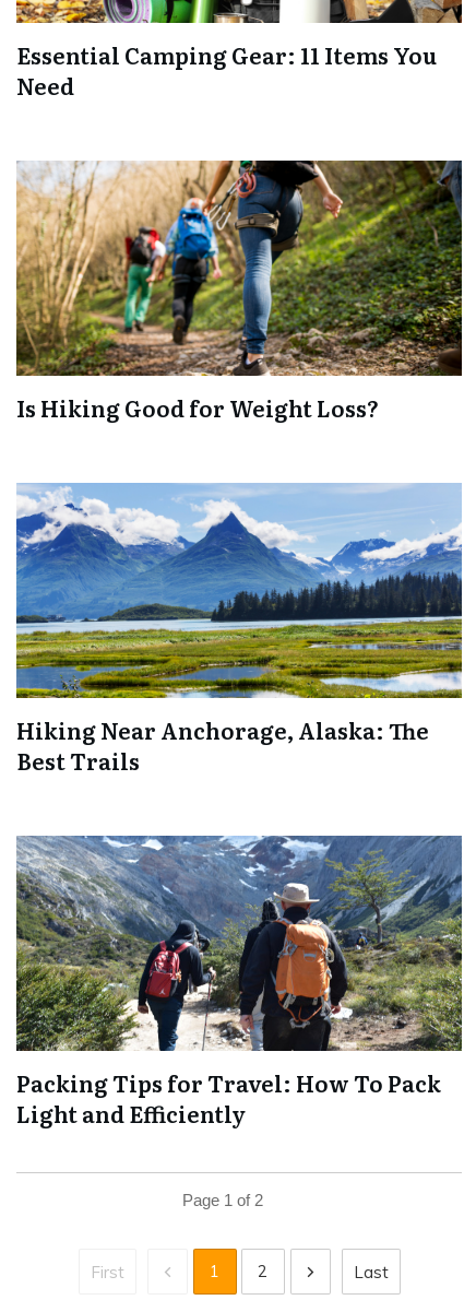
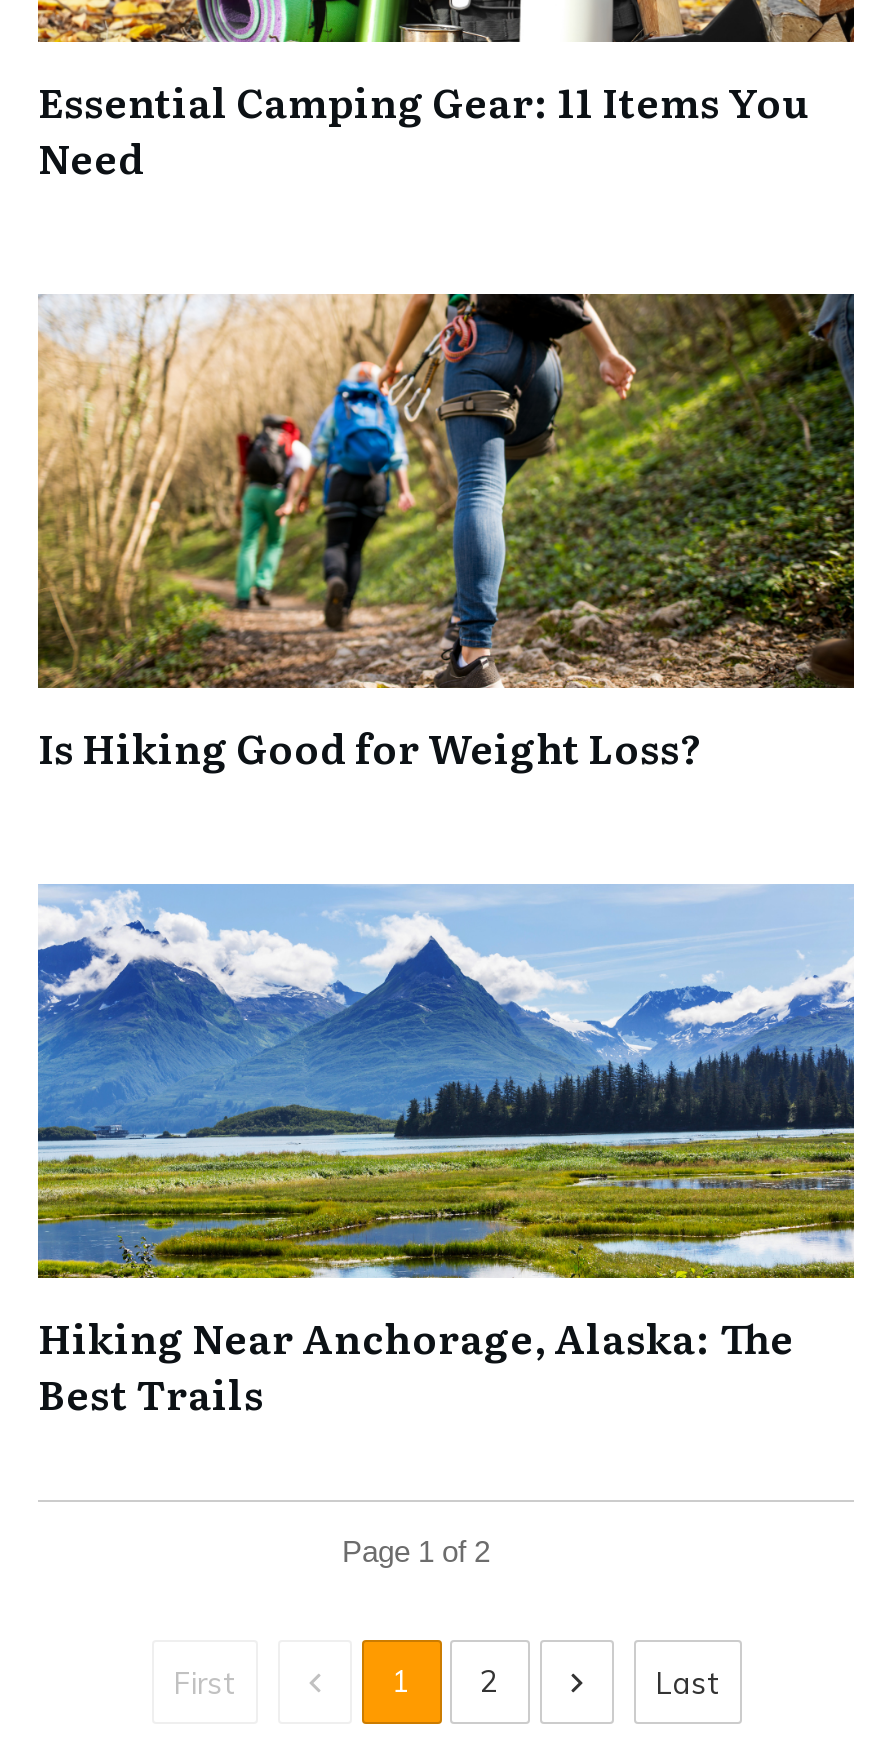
[15,836,463,1130] [image] | Packing Tips for Travel: How To Pack | Light and Efficiently -> none

